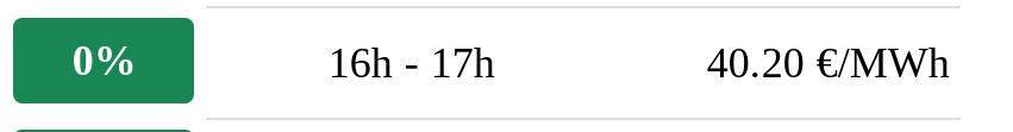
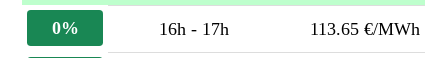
[707,38,950,86] 40.20 €/MWh -> [310,19,420,39] 113.65 €/MWh

